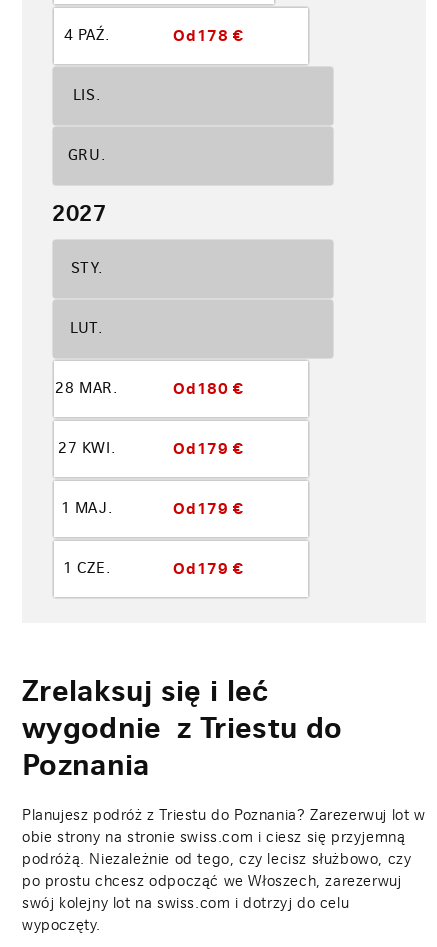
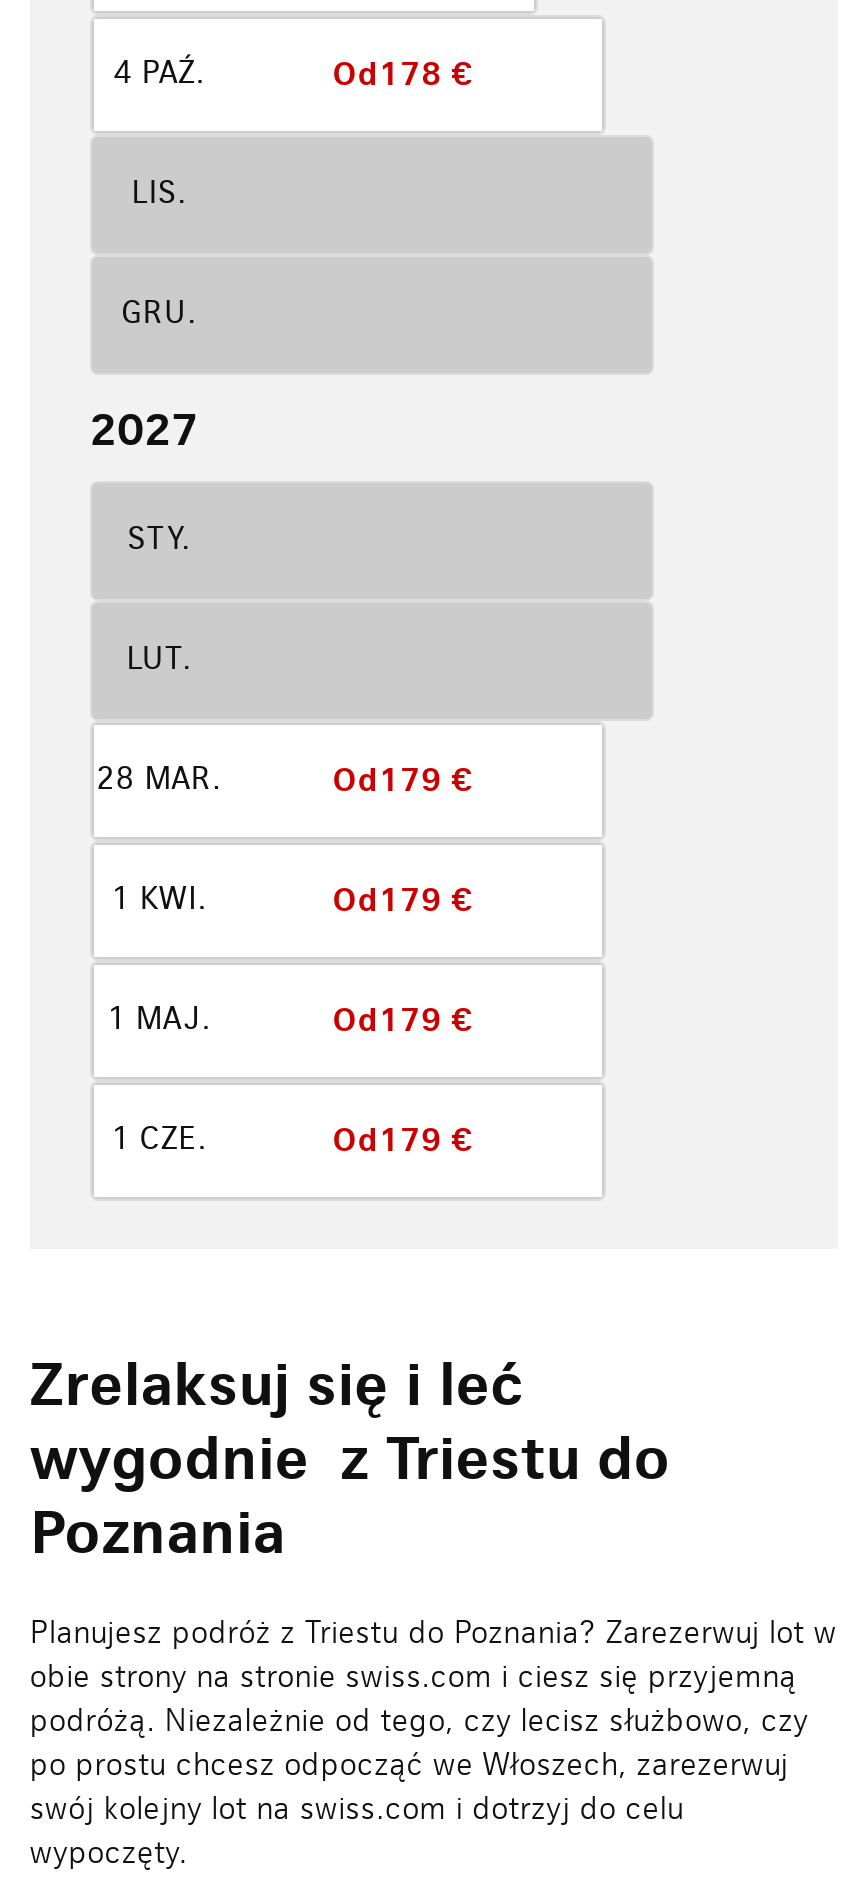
[173,378,244,399] Od 180 € -> [333,758,473,800] Od 179 €
[58,440,115,458] 27 KWI. -> [111,882,207,918] 1 KWI.

